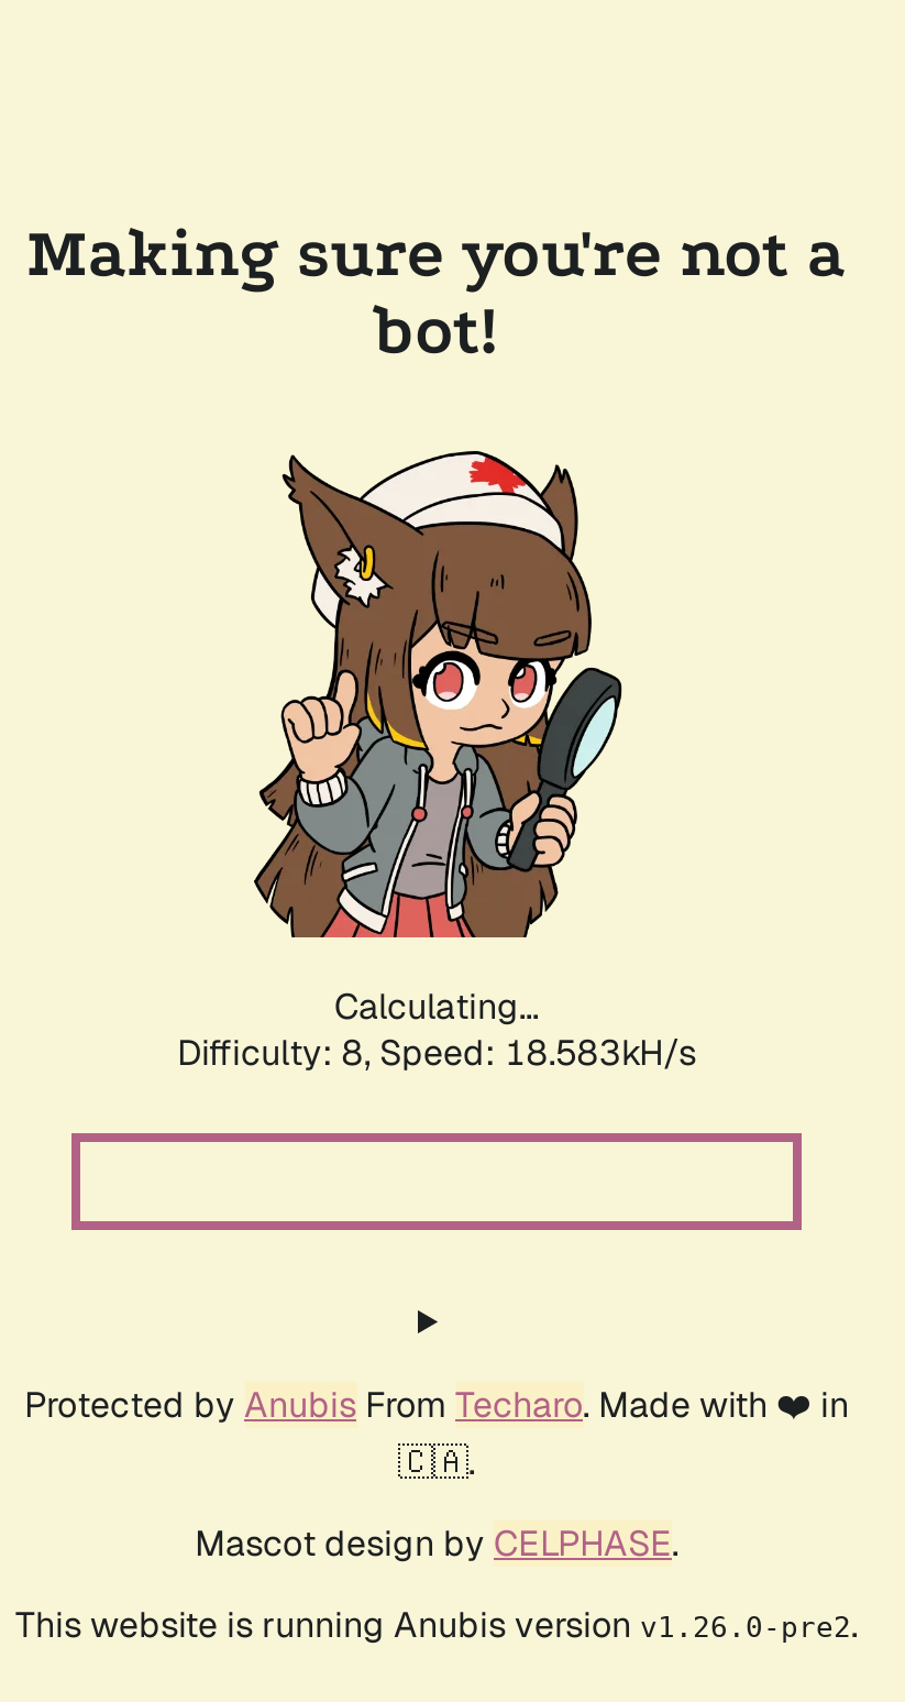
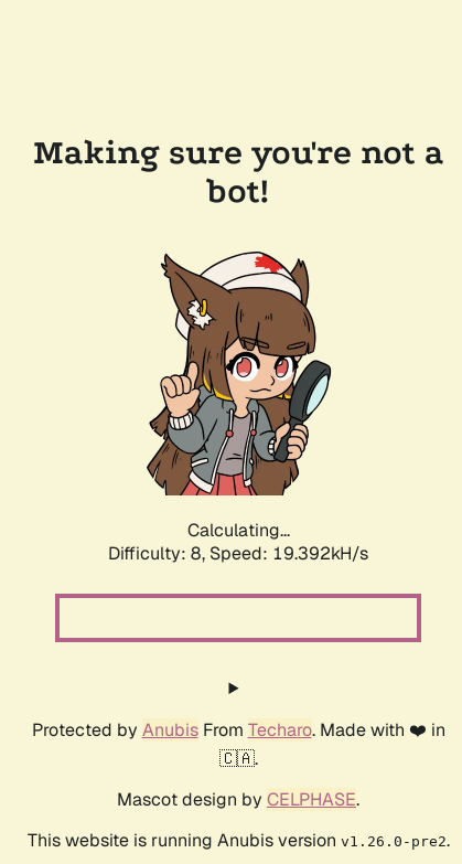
[177,1030,696,1076] Difficulty: 8, Speed: 18.583kH/s -> [108,542,368,565] Difficulty: 8, Speed: 19.392kH/s

